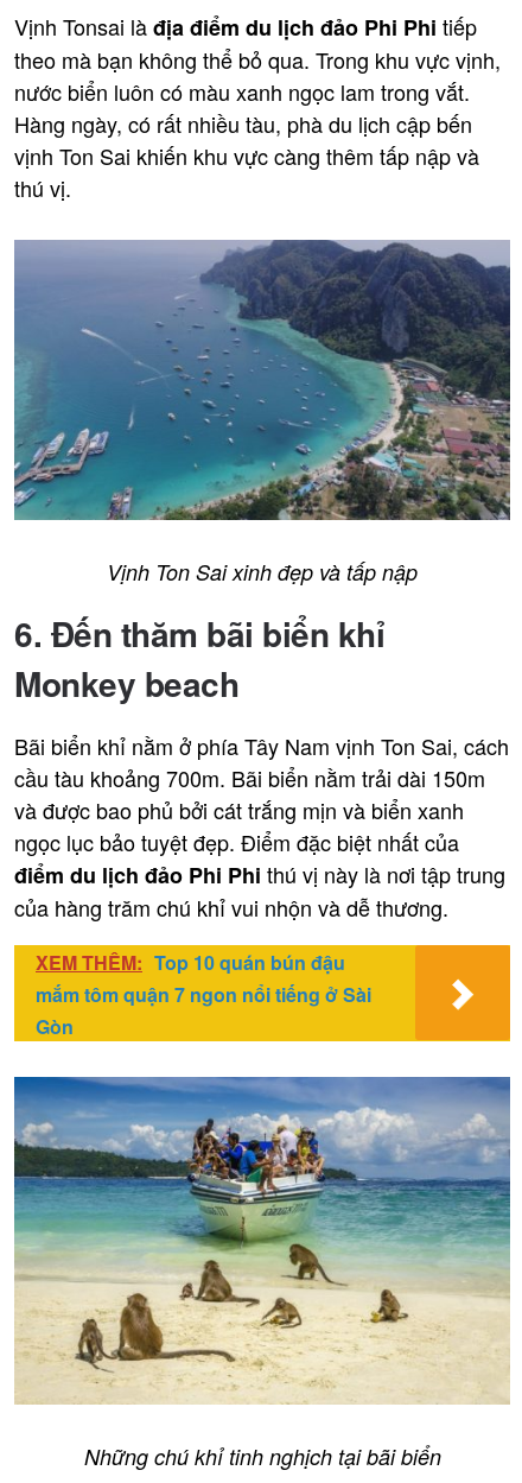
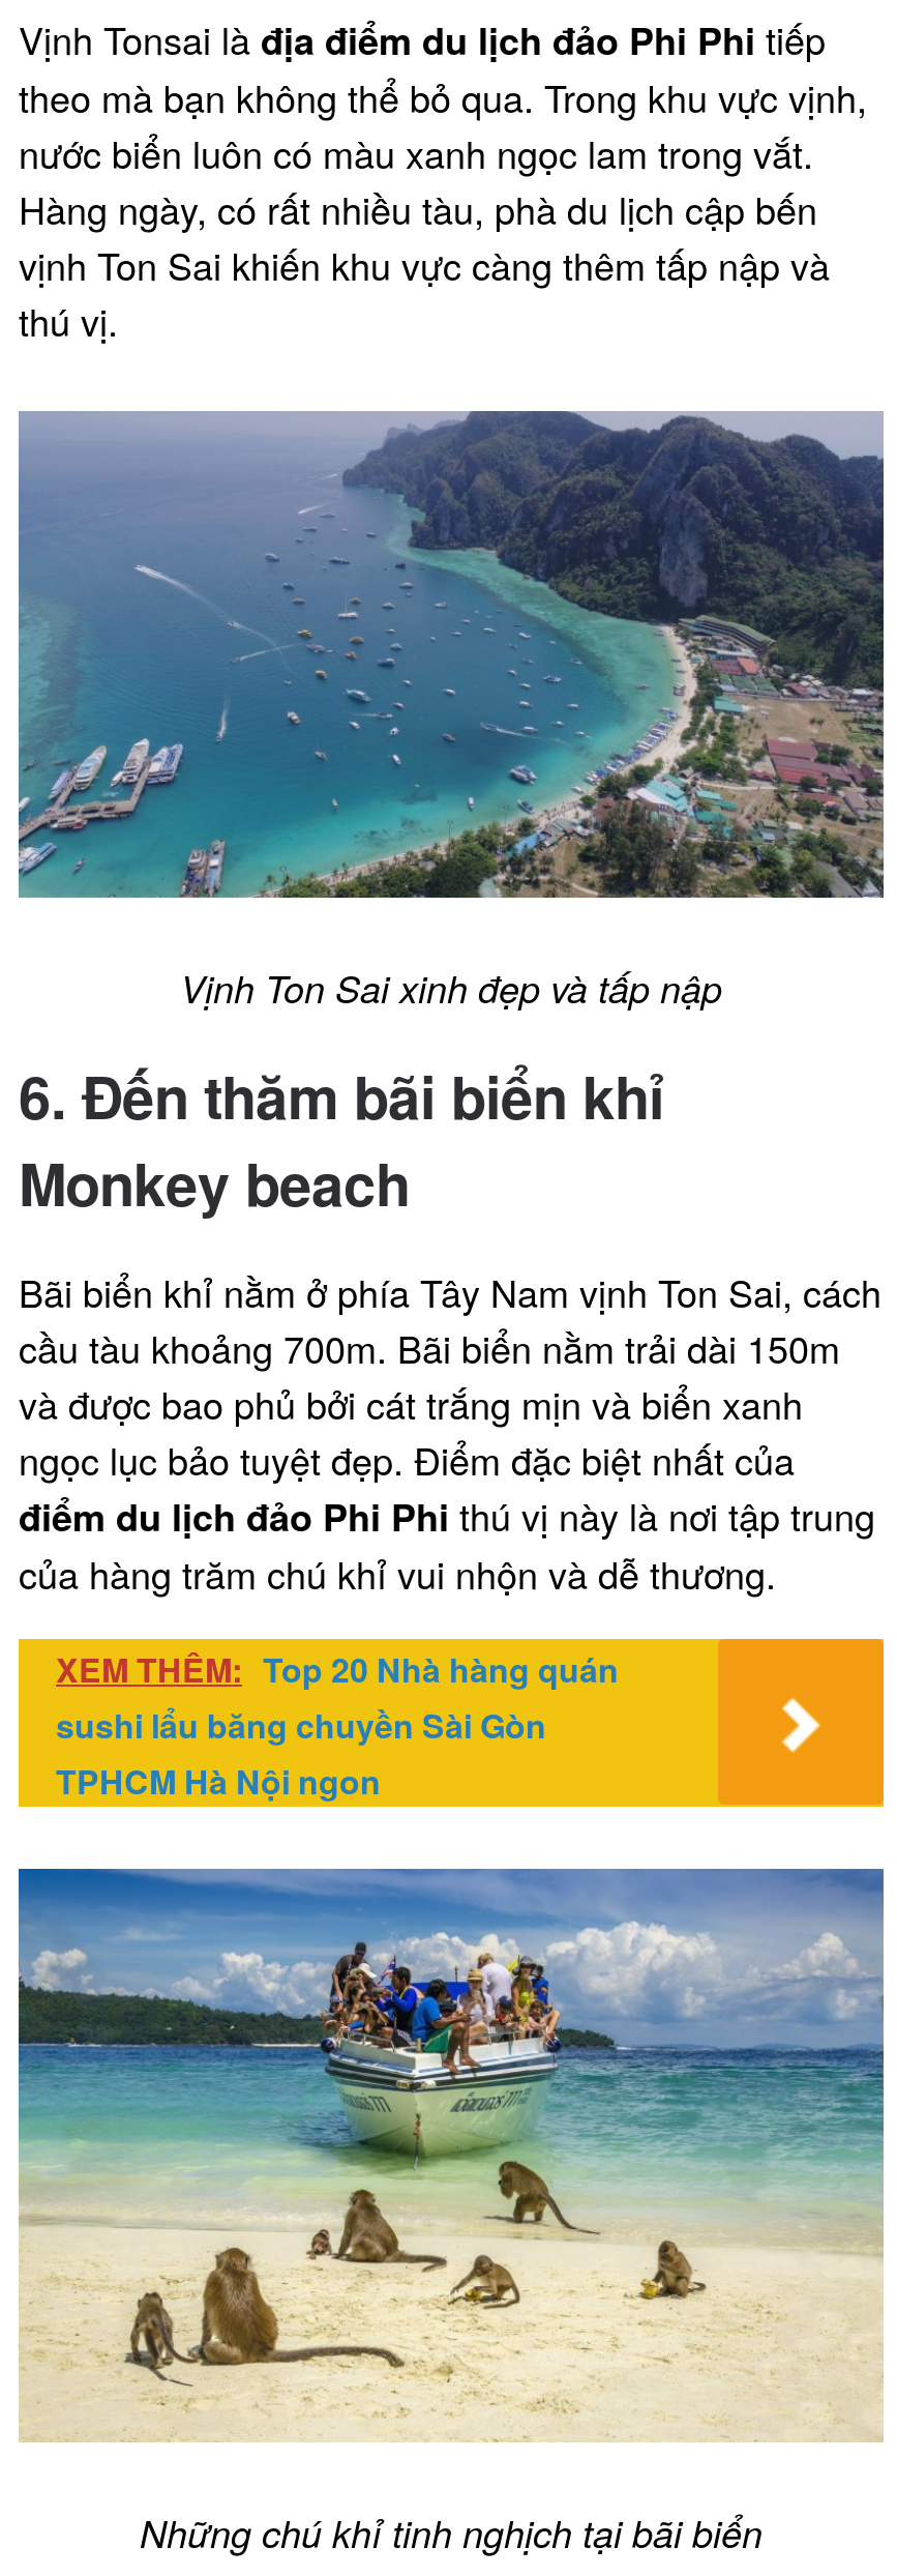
[36,948,371,1040] XEM THÊM: Top 10 quán bún đậu | mắm tôm quận 7 ngon nổi tiếng ở Sài | Gòn -> [56,1646,619,1805] XEM THÊM: Top 20 Nhà hàng quán | sushi lẩu băng chuyền Sài Gòn | TPHCM Hà Nội ngon

